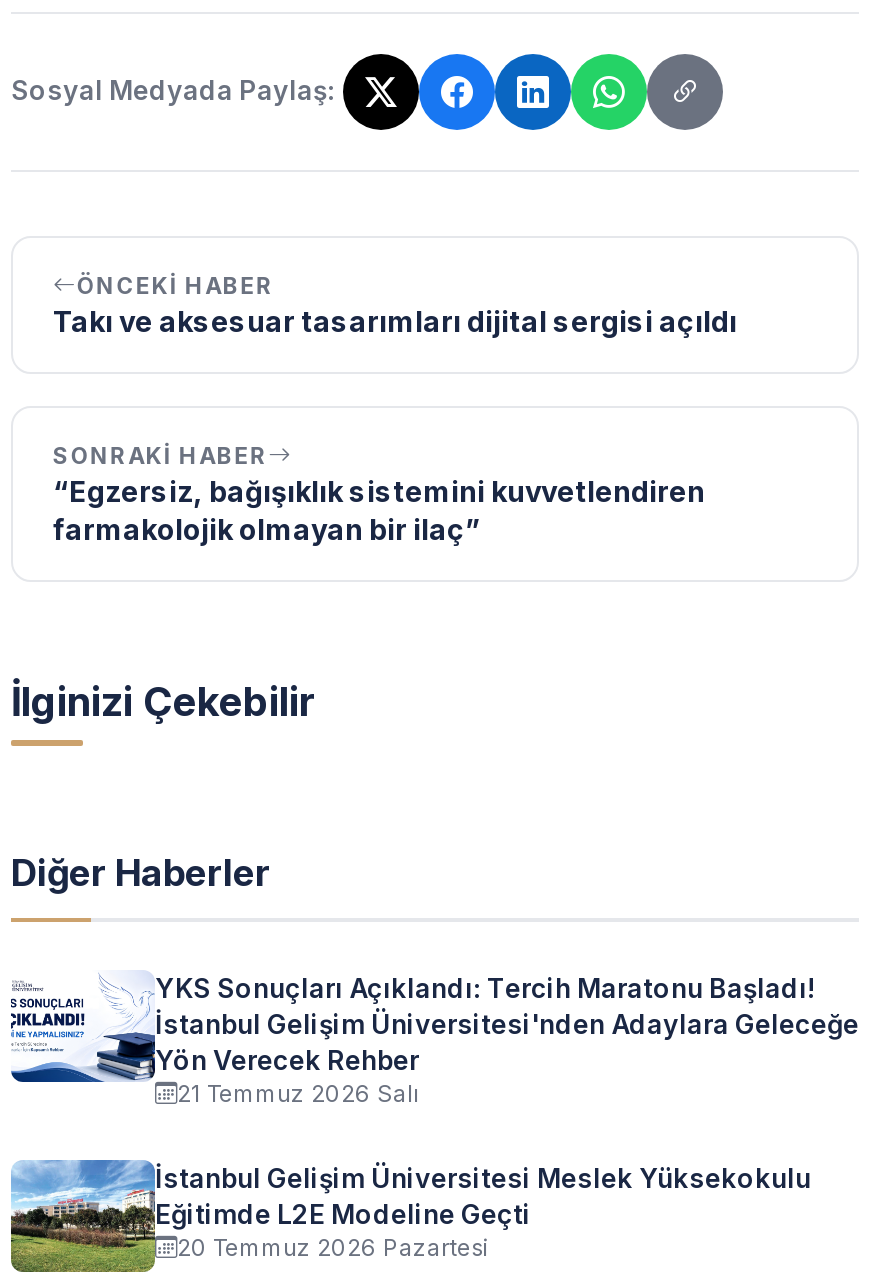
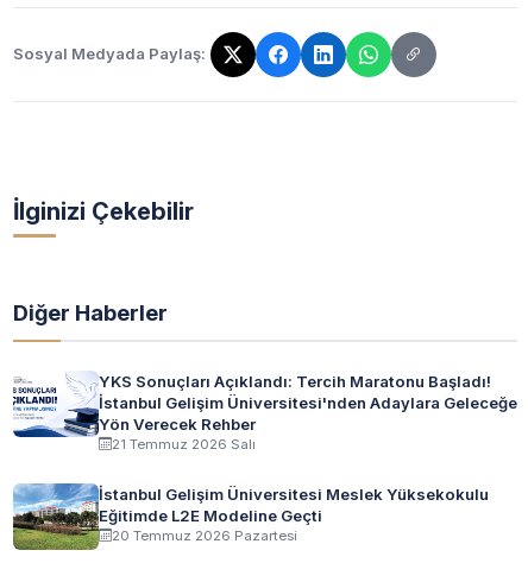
[53,271,737,337] ÖNCEKI HABER | Takı ve aksesuar tasarımları dijital sergisi açıldı -> none
[53,441,705,545] SONRAKI HABER | “Egzersiz, bağışıklık sistemini kuvvetlendiren | farmakolojik olmayan bir ilaç” -> none

